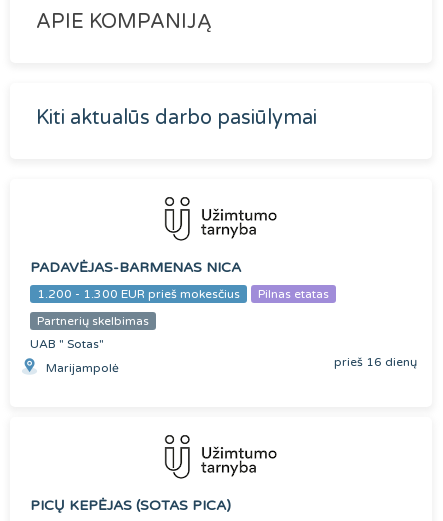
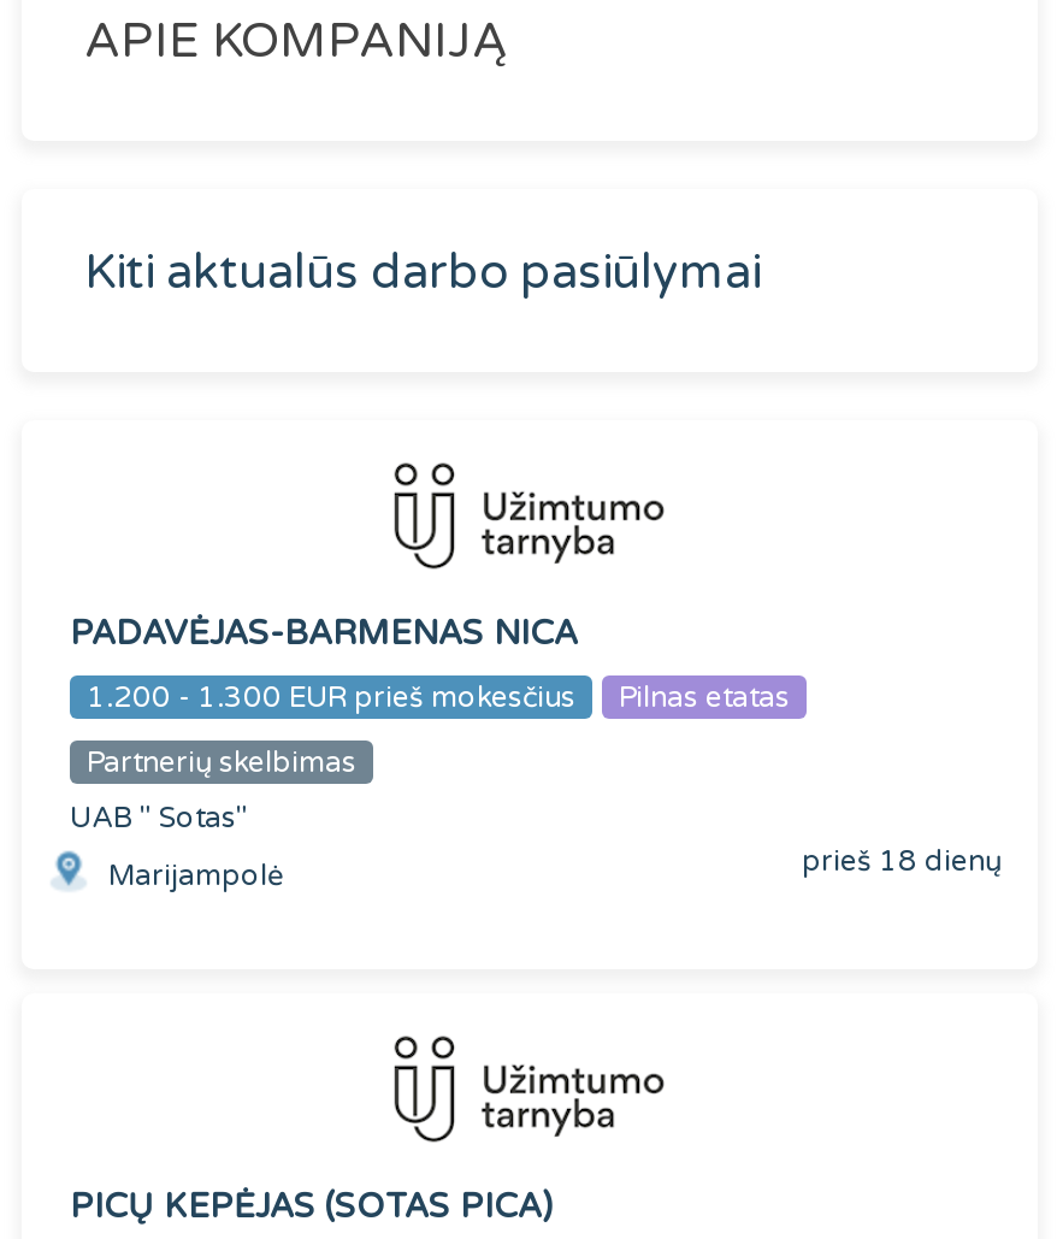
[334,355,417,369] prieš 16 dienų -> [802,844,1002,877] prieš 18 dienų

